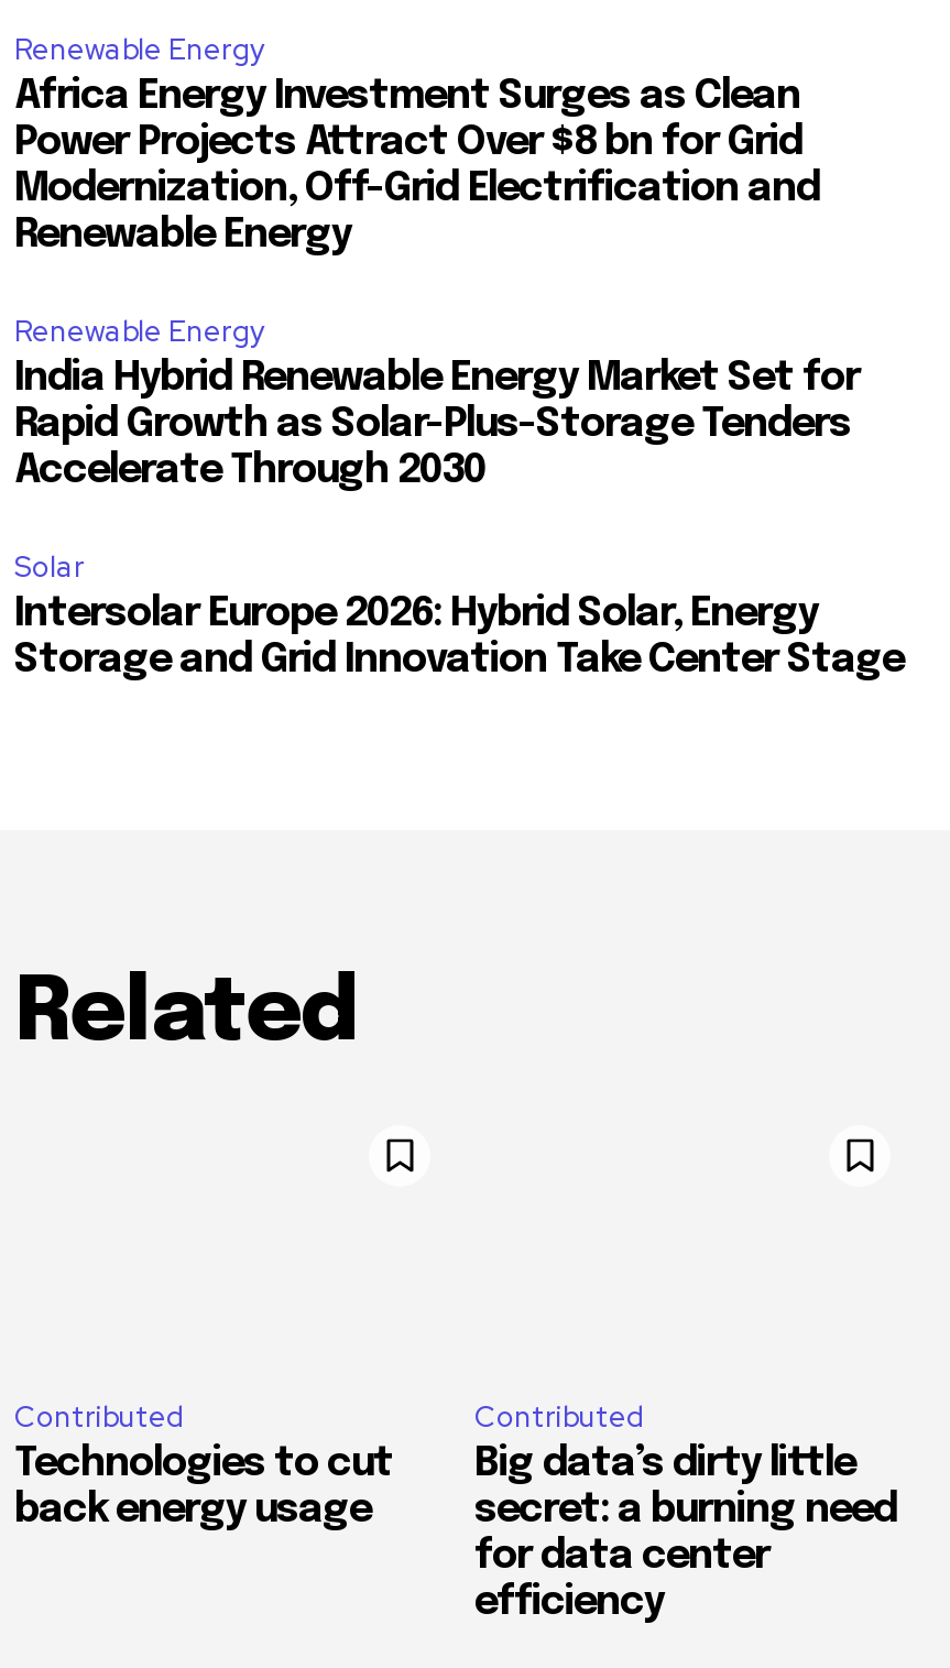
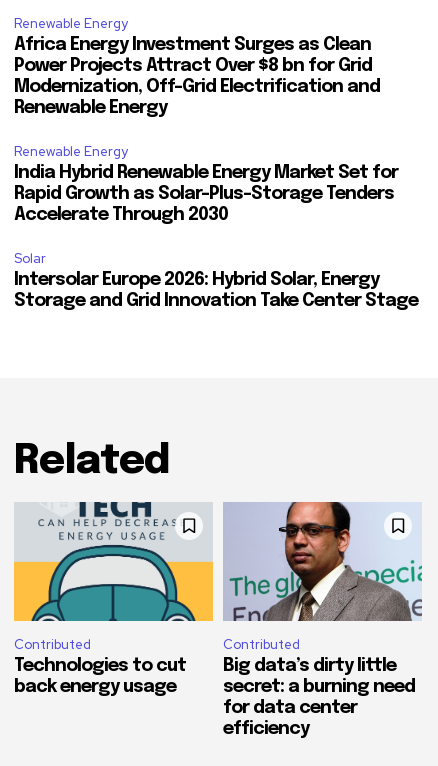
none -> [13,501,214,622] [image]
none -> [223,501,423,622] [image]

